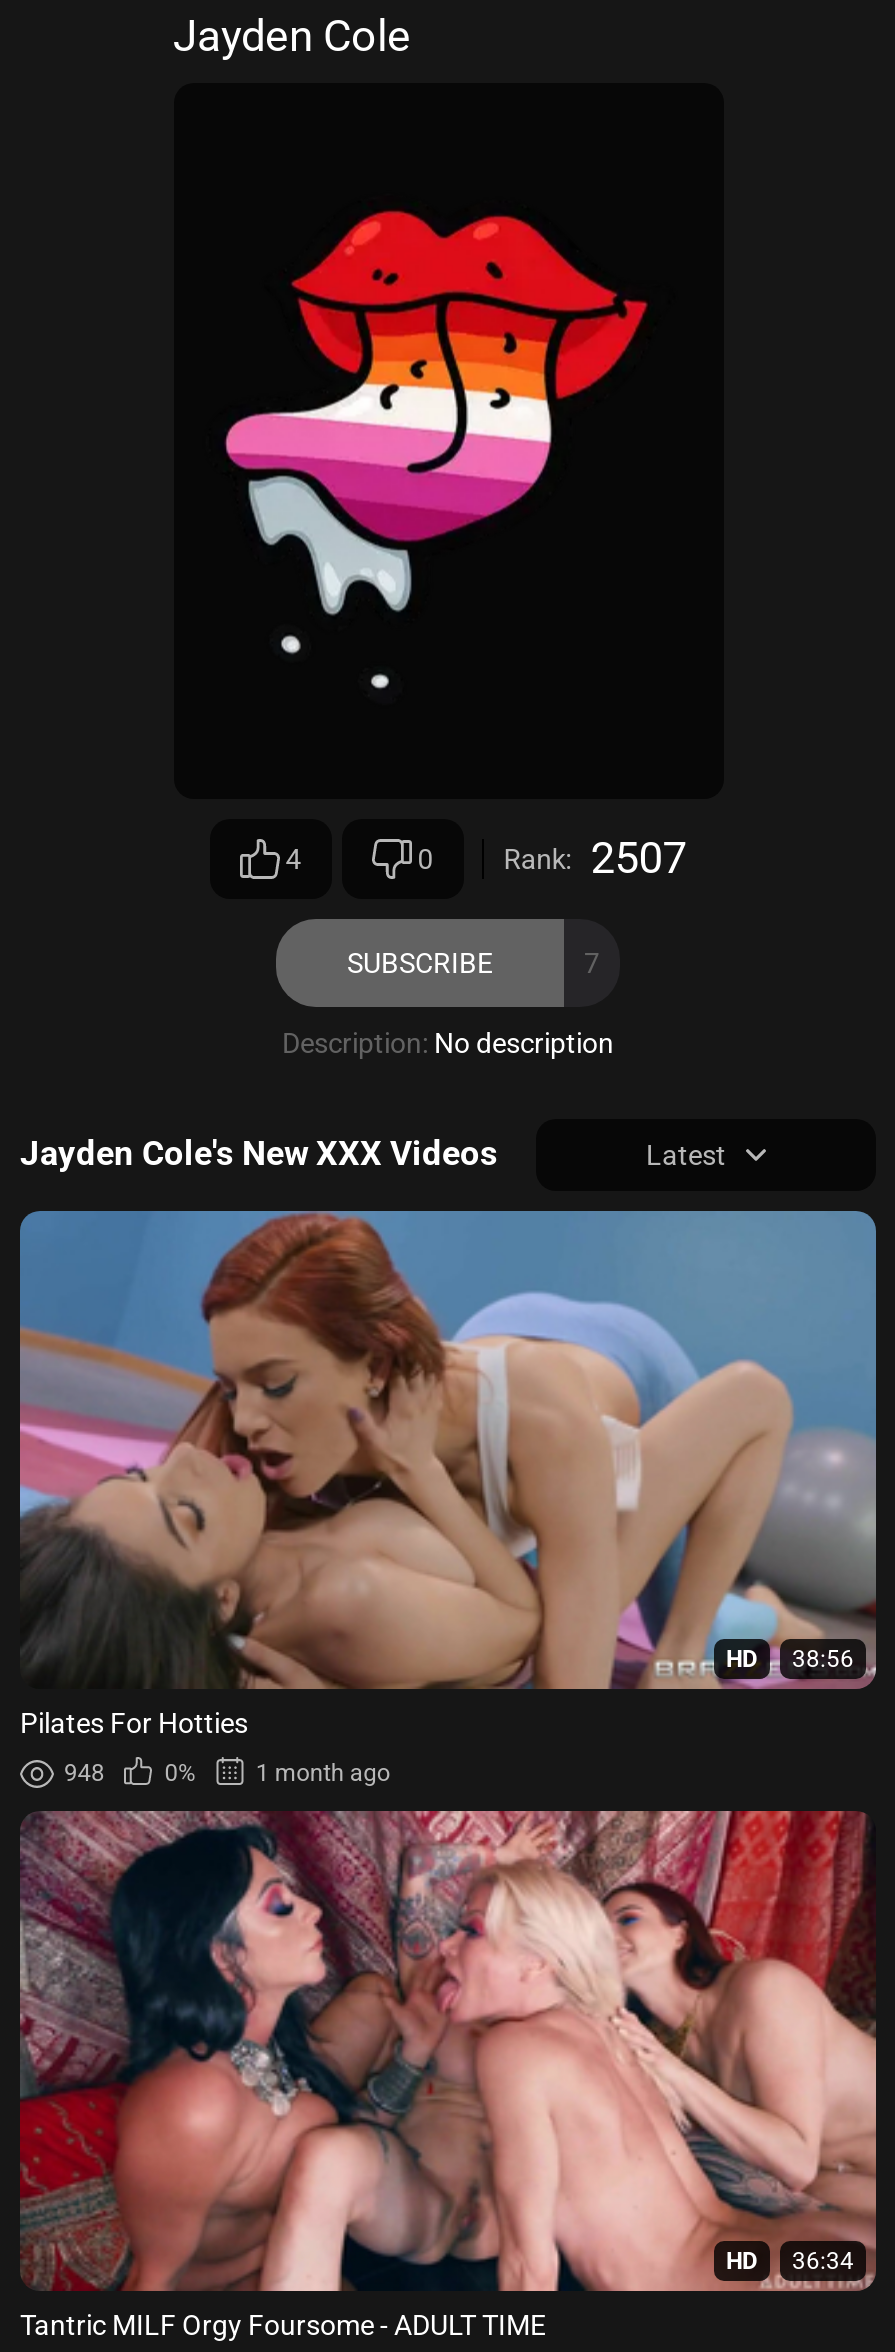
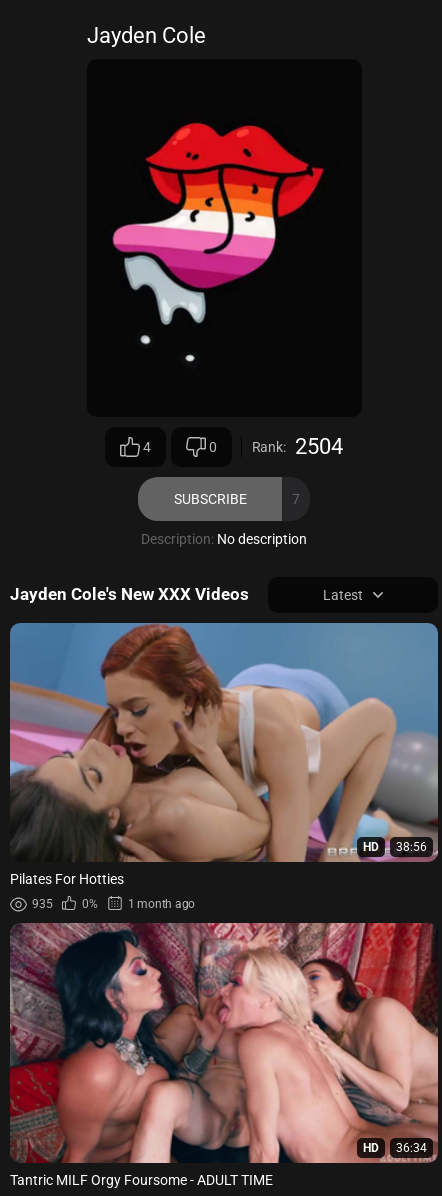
[503,832,687,882] Rank: 2507 -> [252,433,343,458] Rank: 2504
[64,1759,105,1787] 948 -> [32,897,52,911] 935

